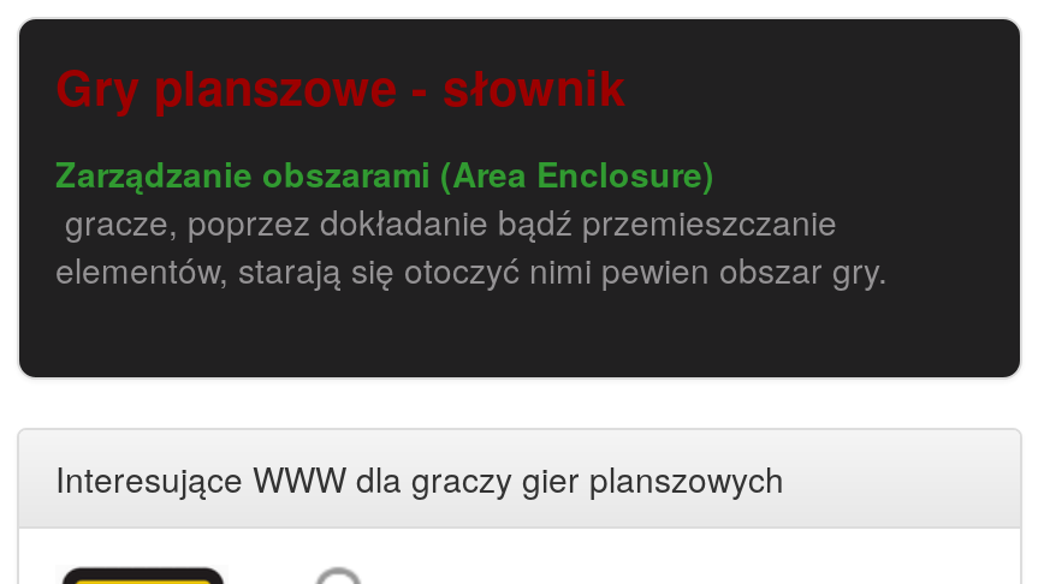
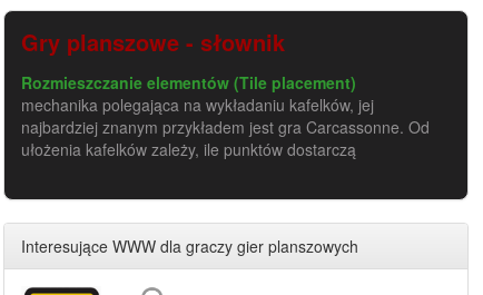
[55,148,888,292] Zarządzanie obszarami (Area Enclosure) | gracze, poprzez dokładanie bądź przemieszczanie | elementów, starają się otoczyć nimi pewien obszar gry. -> [21,71,430,160] Rozmieszczanie elementów (Tile placement) | mechanika polegająca na wykładaniu kafelków, jej | najbardziej znanym przykładem jest gra Carcassonne. Od | ułożenia kafelków zależy, ile punktów dostarczą

